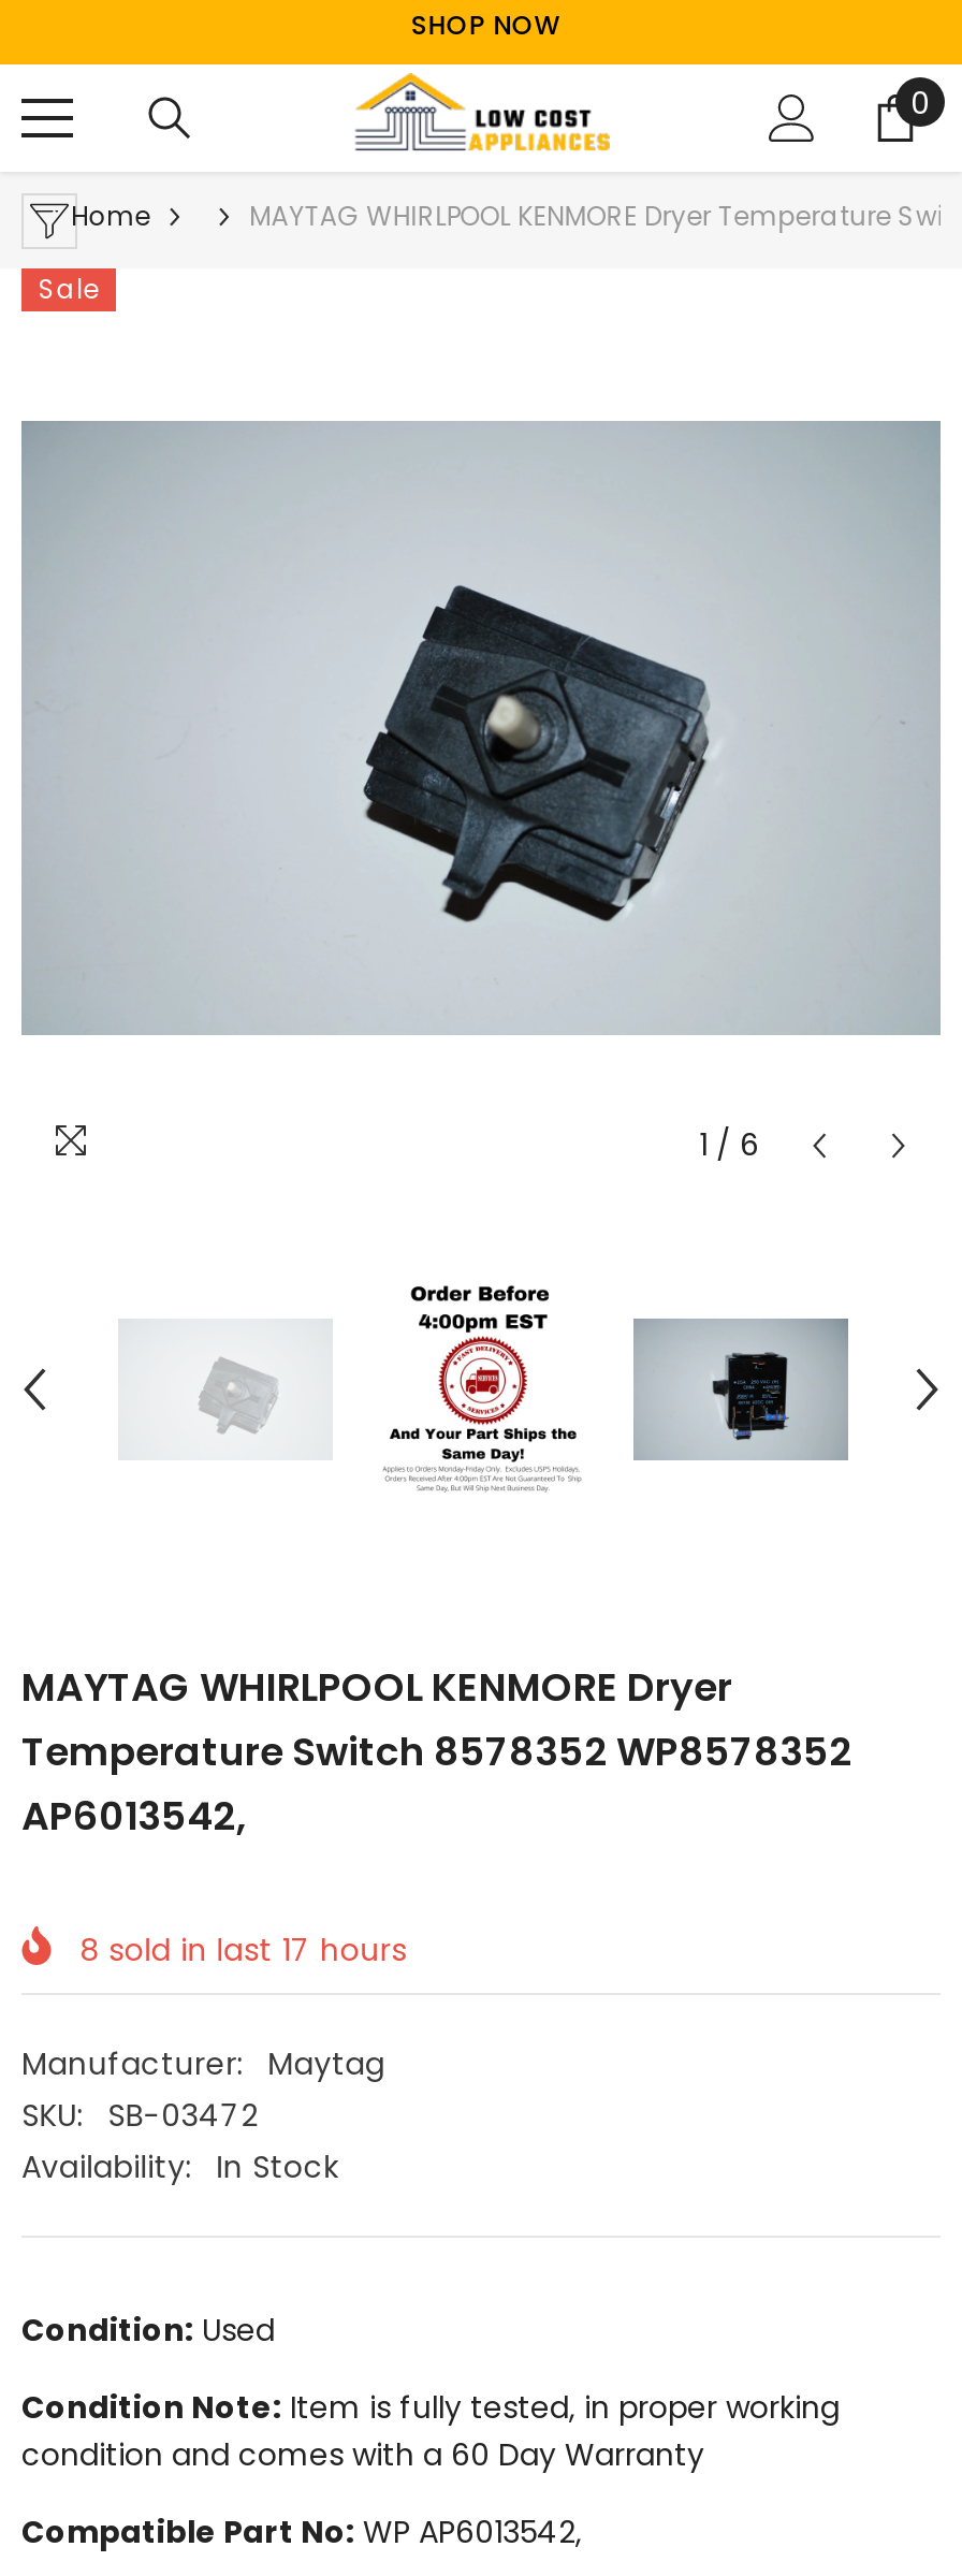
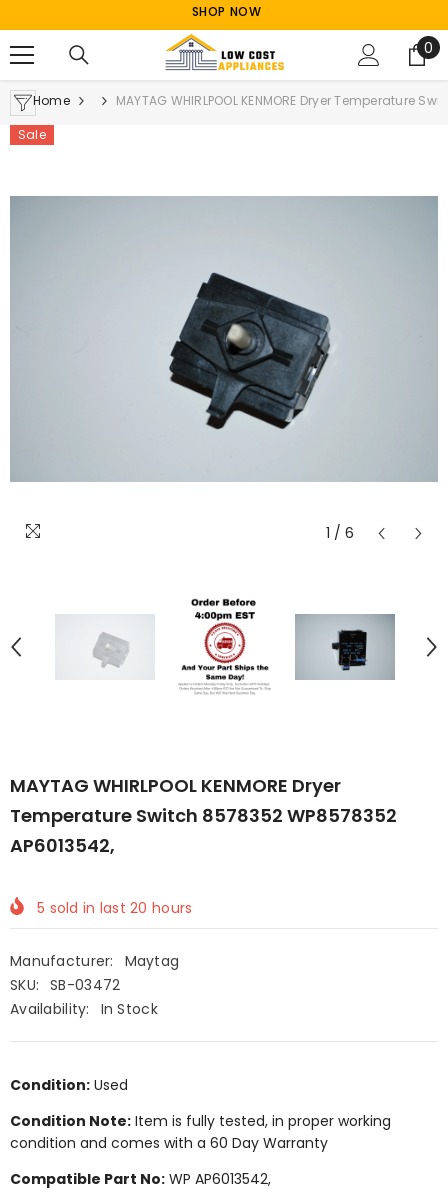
[79,1929,407,1972] 8 sold in last 17 hours -> [37,898,192,918] 5 sold in last 20 hours

